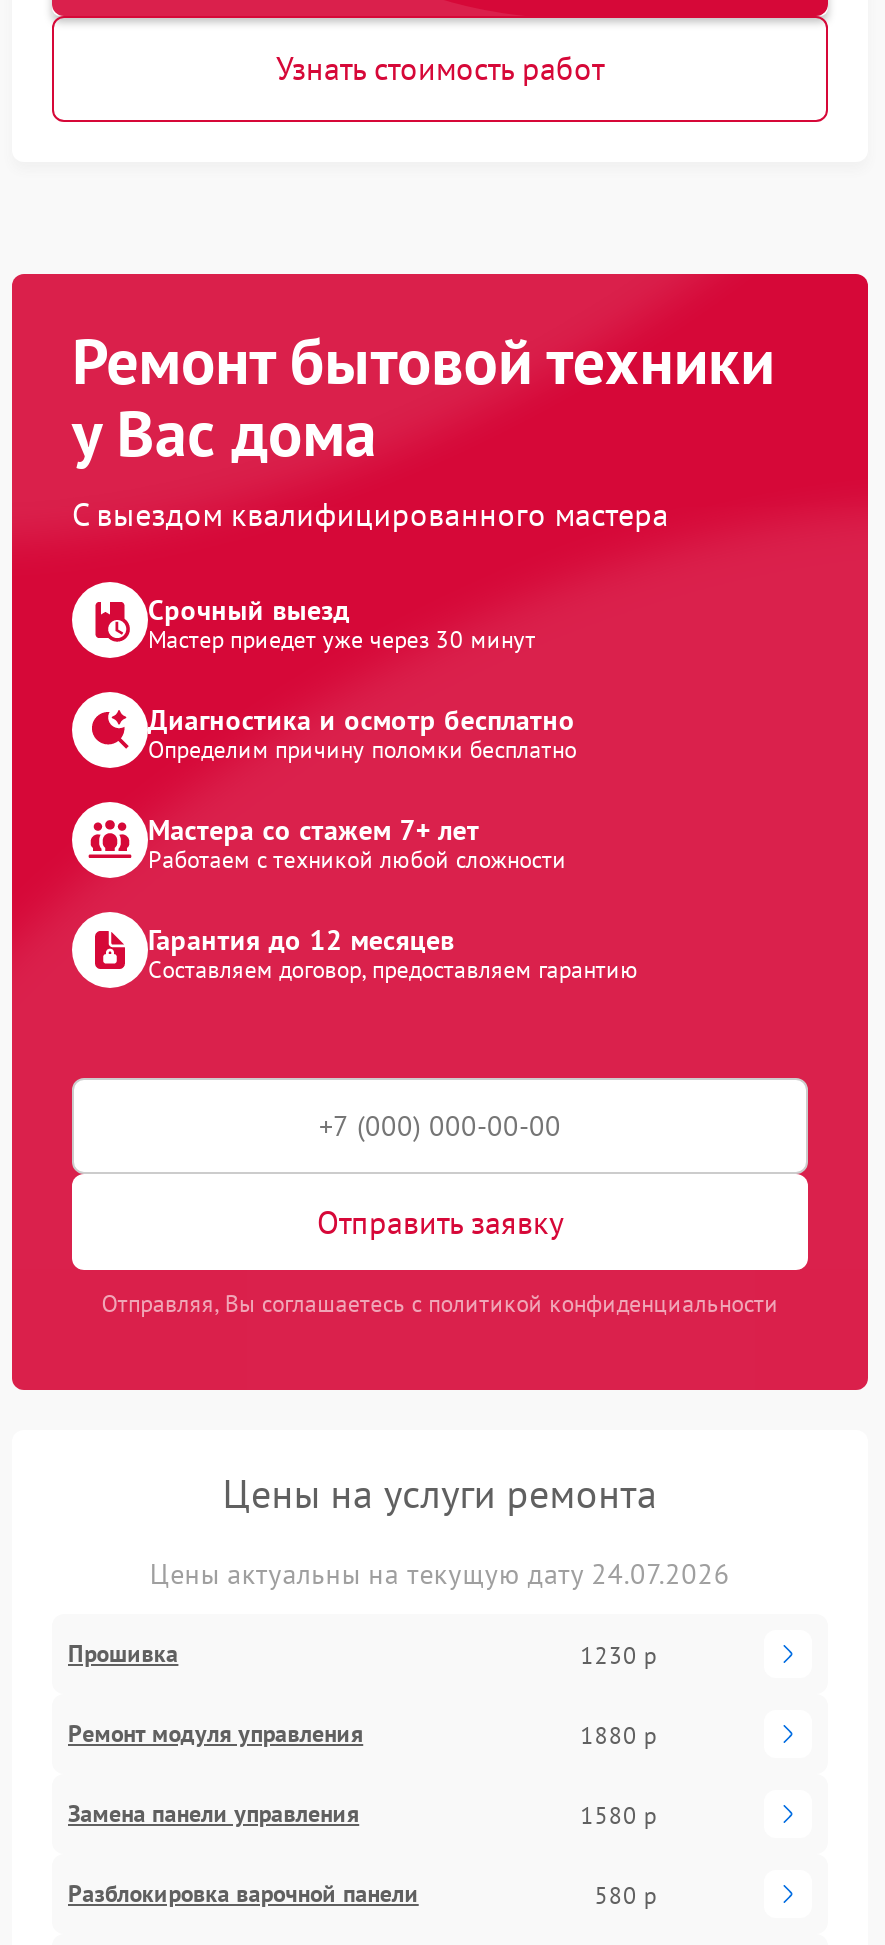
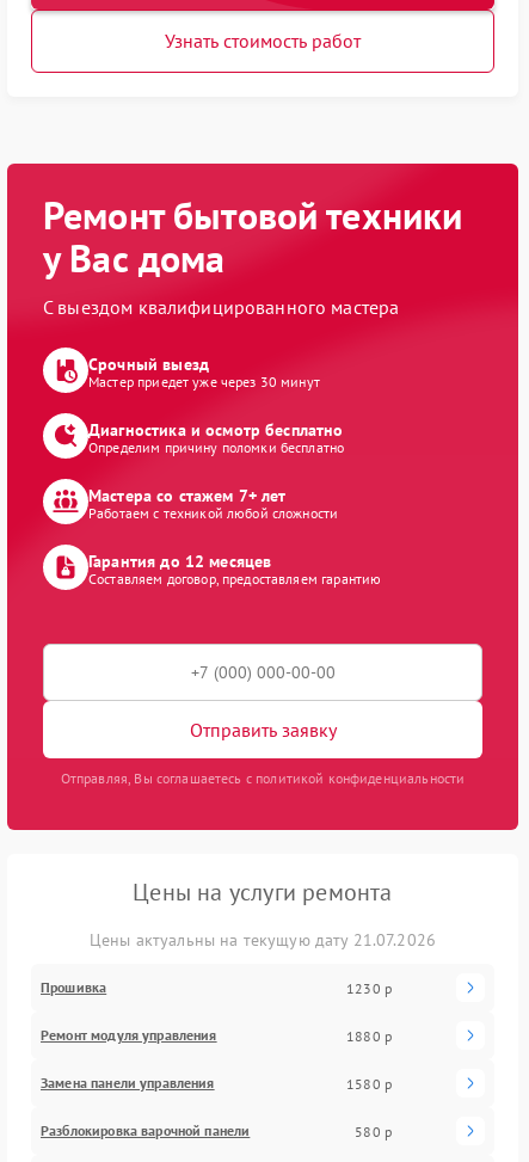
[150,1557,730,1593] Цены актуальны на текущую дату 24.07.2026 -> [89,930,436,951] Цены актуальны на текущую дату 21.07.2026

